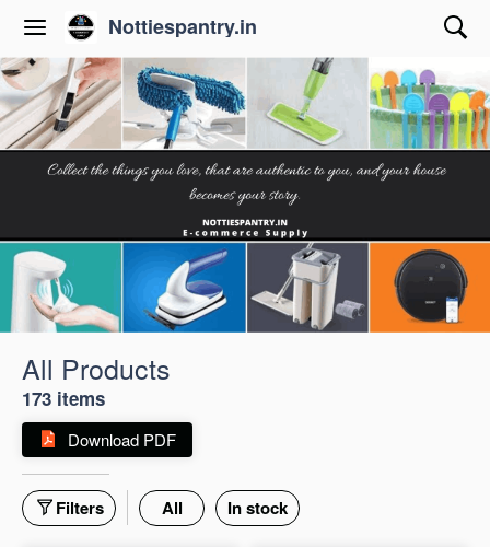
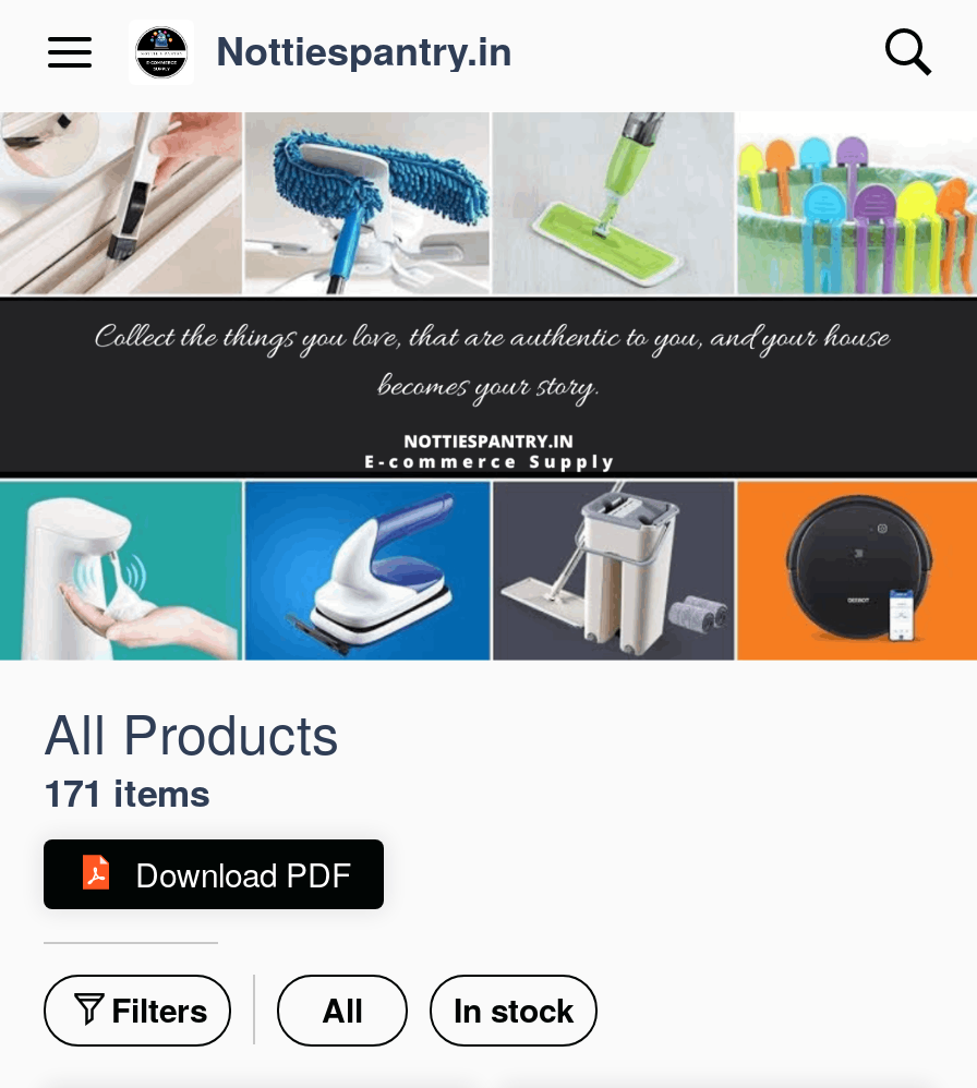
[22,385,105,411] 173 items -> [44,765,209,817] 171 items

